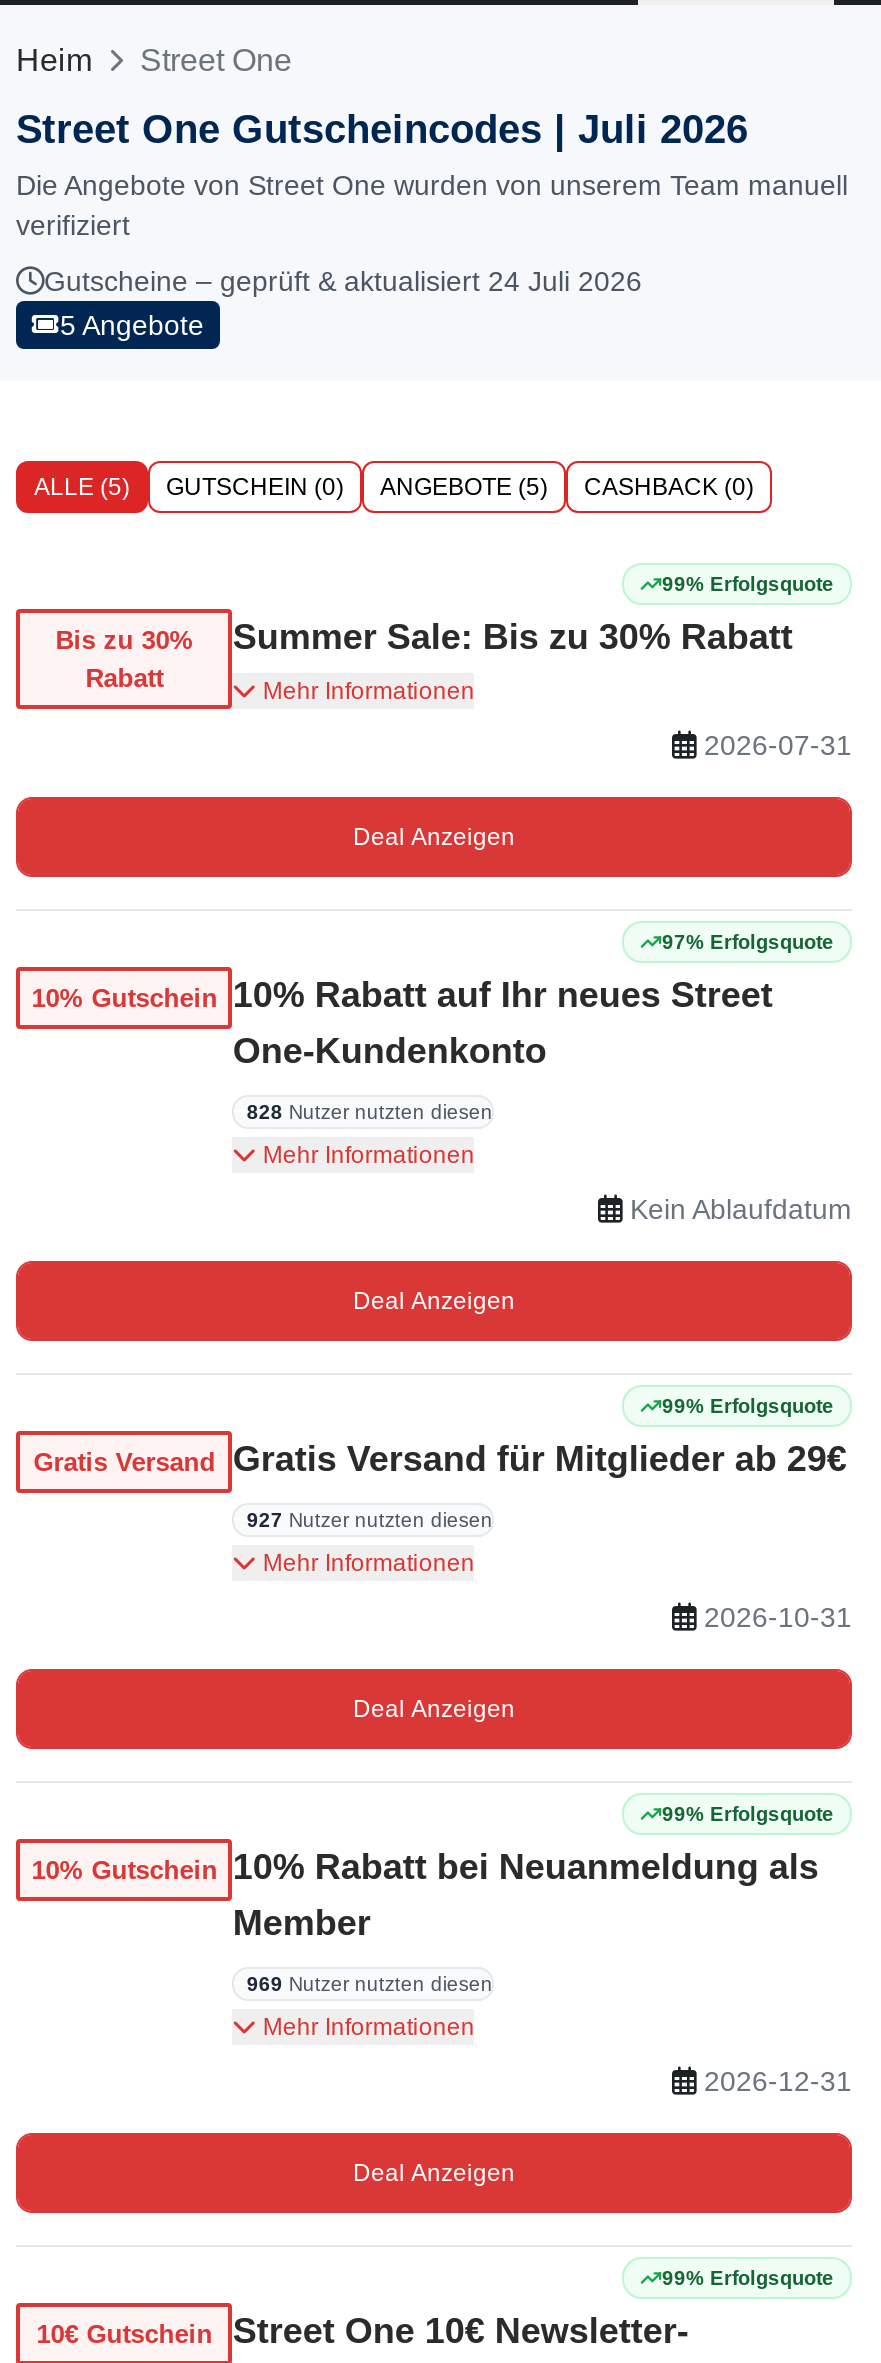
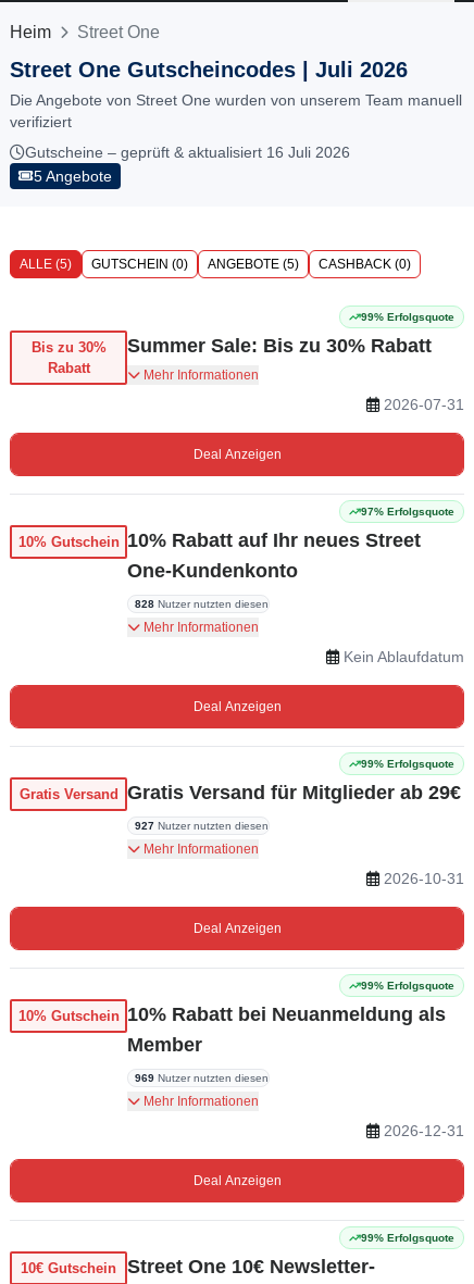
[44,265,642,297] Gutscheine – geprüft & aktualisiert 24 Juli 2026 -> [25,144,350,161] Gutscheine – geprüft & aktualisiert 16 Juli 2026

